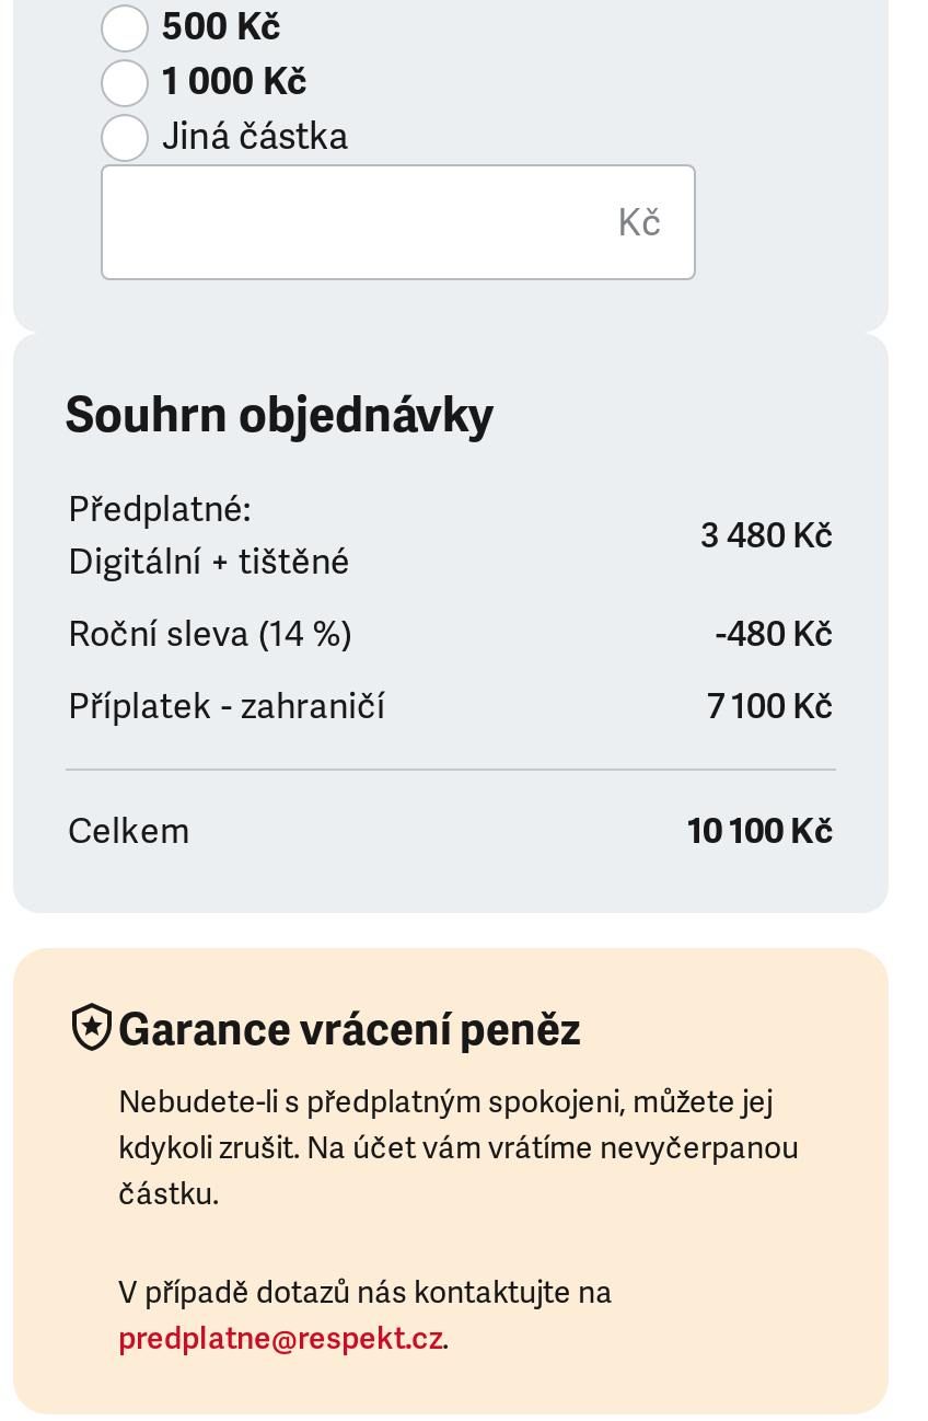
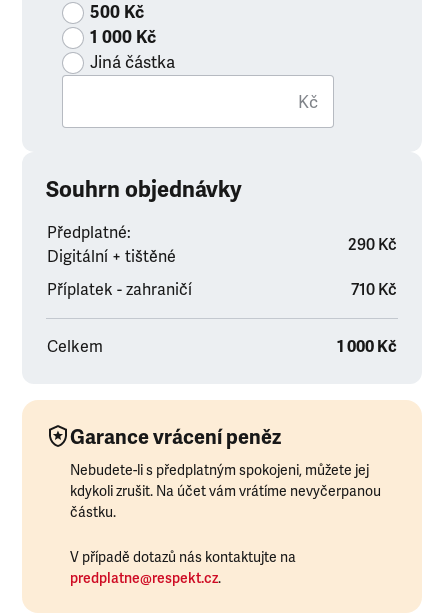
[68,515,834,657] 3 480 Kč | Roční sleva (14 %) | -480 Kč -> [348,235,397,255] 290 Kč
[707,685,834,729] 7 100 Kč -> [351,280,397,300] 710 Kč
[687,810,834,854] 10 100 Kč -> [337,337,397,357] 1 000 Kč

